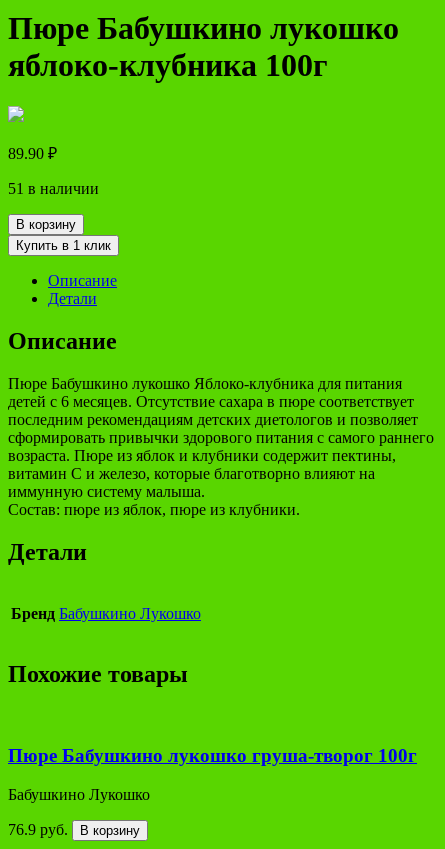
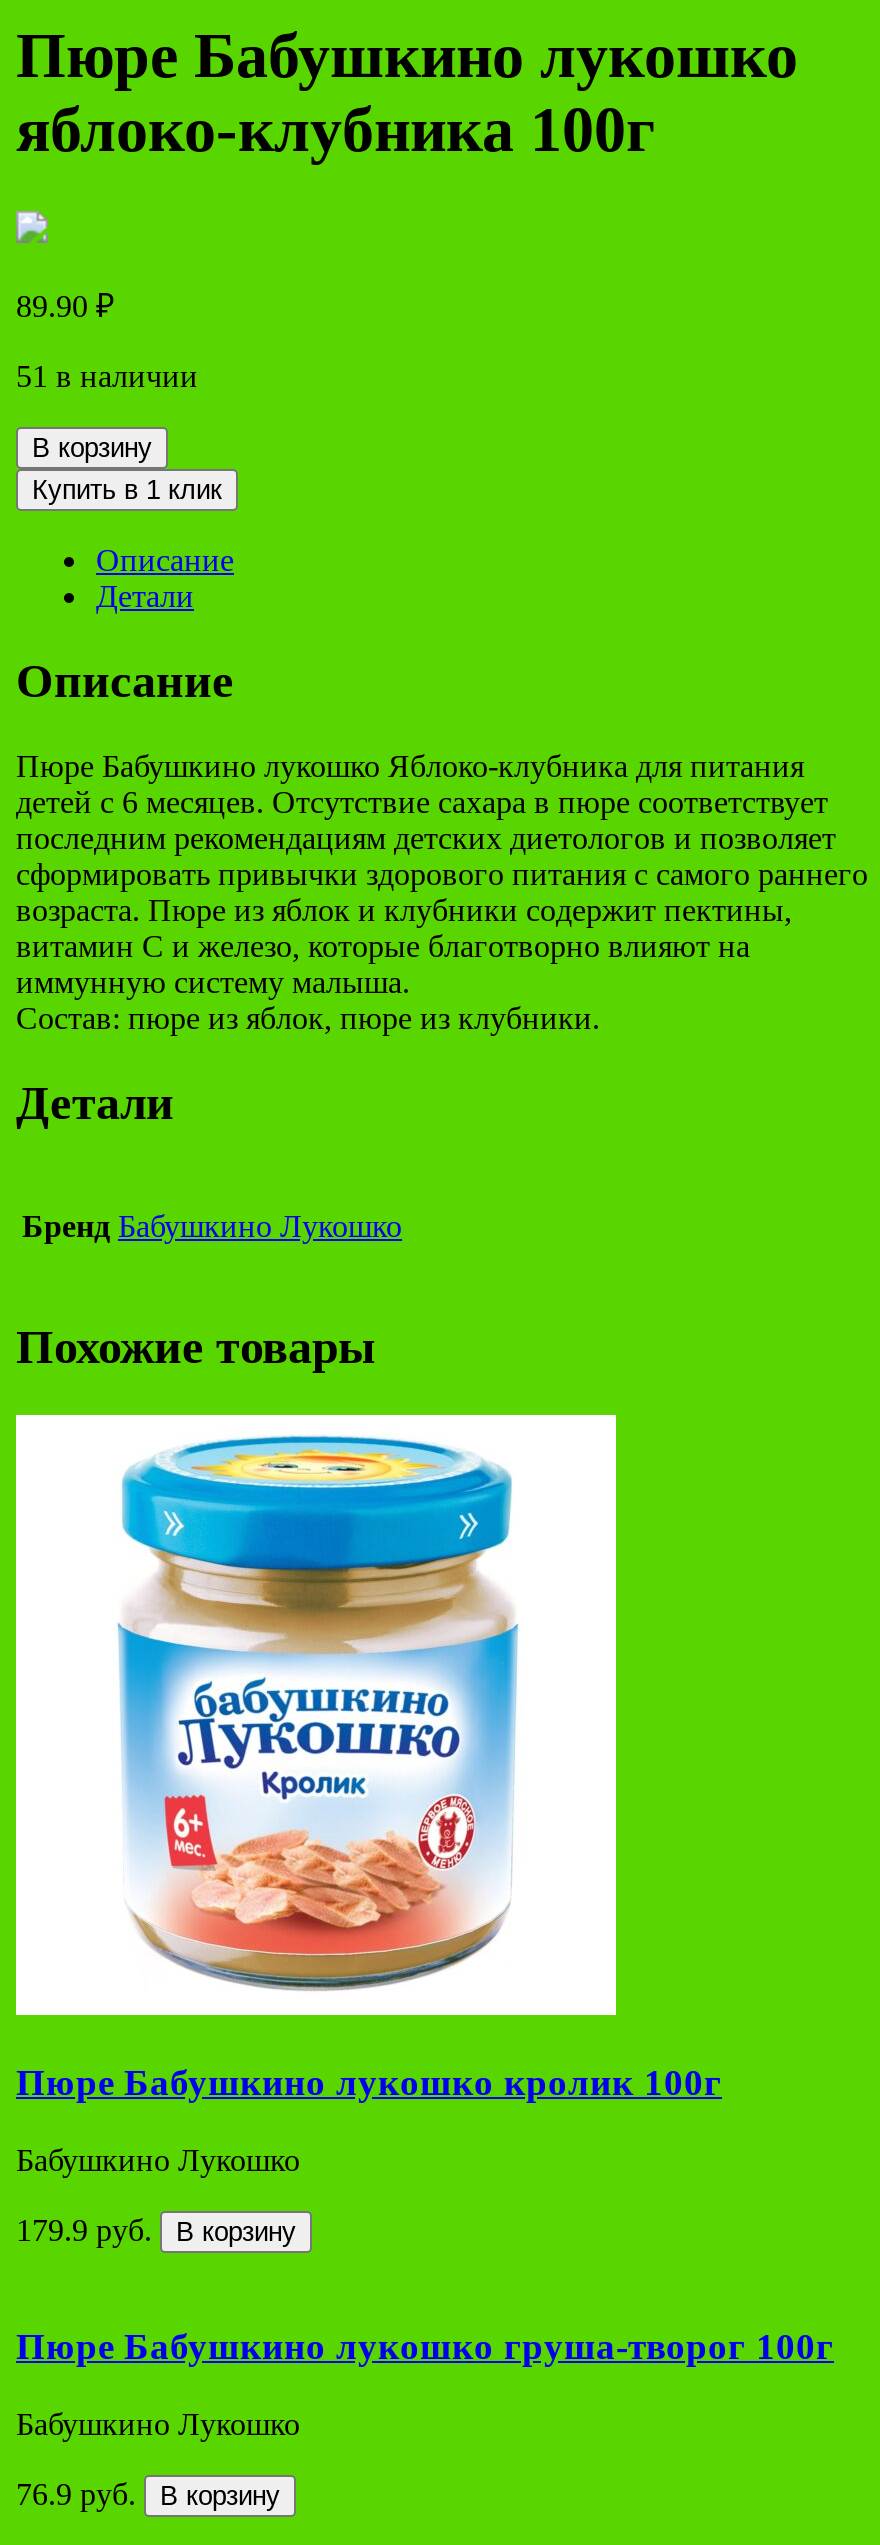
none -> [14,1413,722,2247] [image] | Пюре Бабушкино лукошко кролик 100г | Бабушкино Лукошко | 179.9 руб. | В корзину

